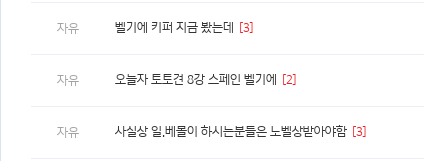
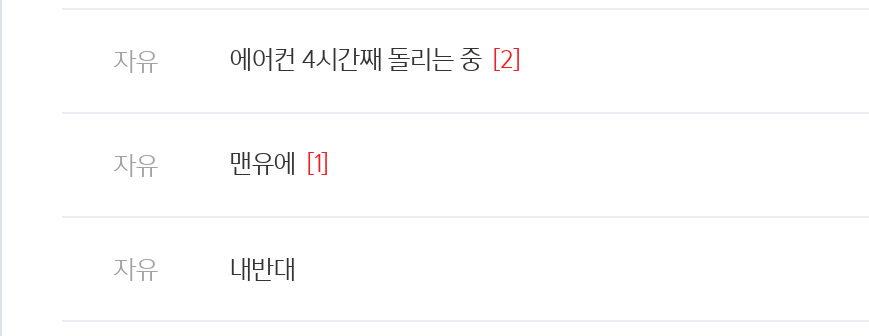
[115,20,253,35] 벨기에 키퍼 지금 봤는데 [3] -> [230,44,520,74] 에어컨 4시간째 돌리는 중 [2]
[115,72,296,87] 오늘자 토토견 8강 스페인 벨기에 [2] -> [230,148,328,178] 맨유에 [1]
[115,124,366,139] 사실상 일.베몰이 하시는분들은 노벨상받아야함 [3] -> [230,254,296,284] 내반대

